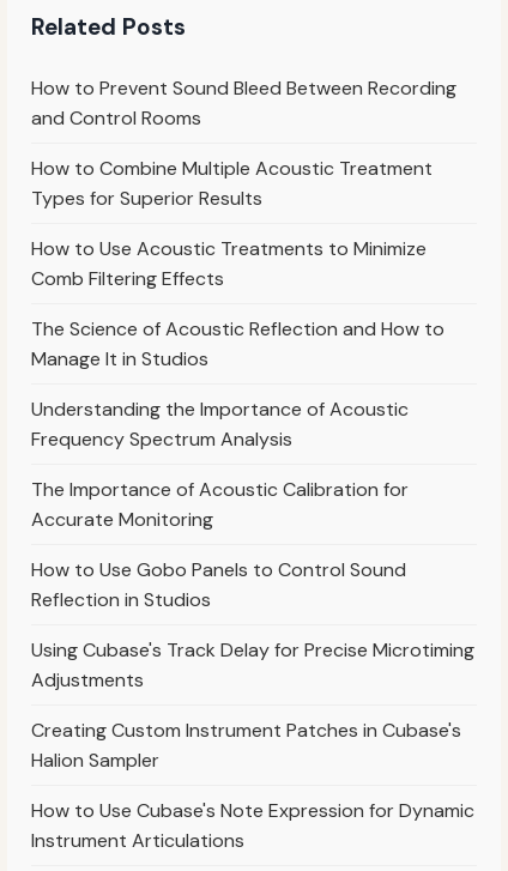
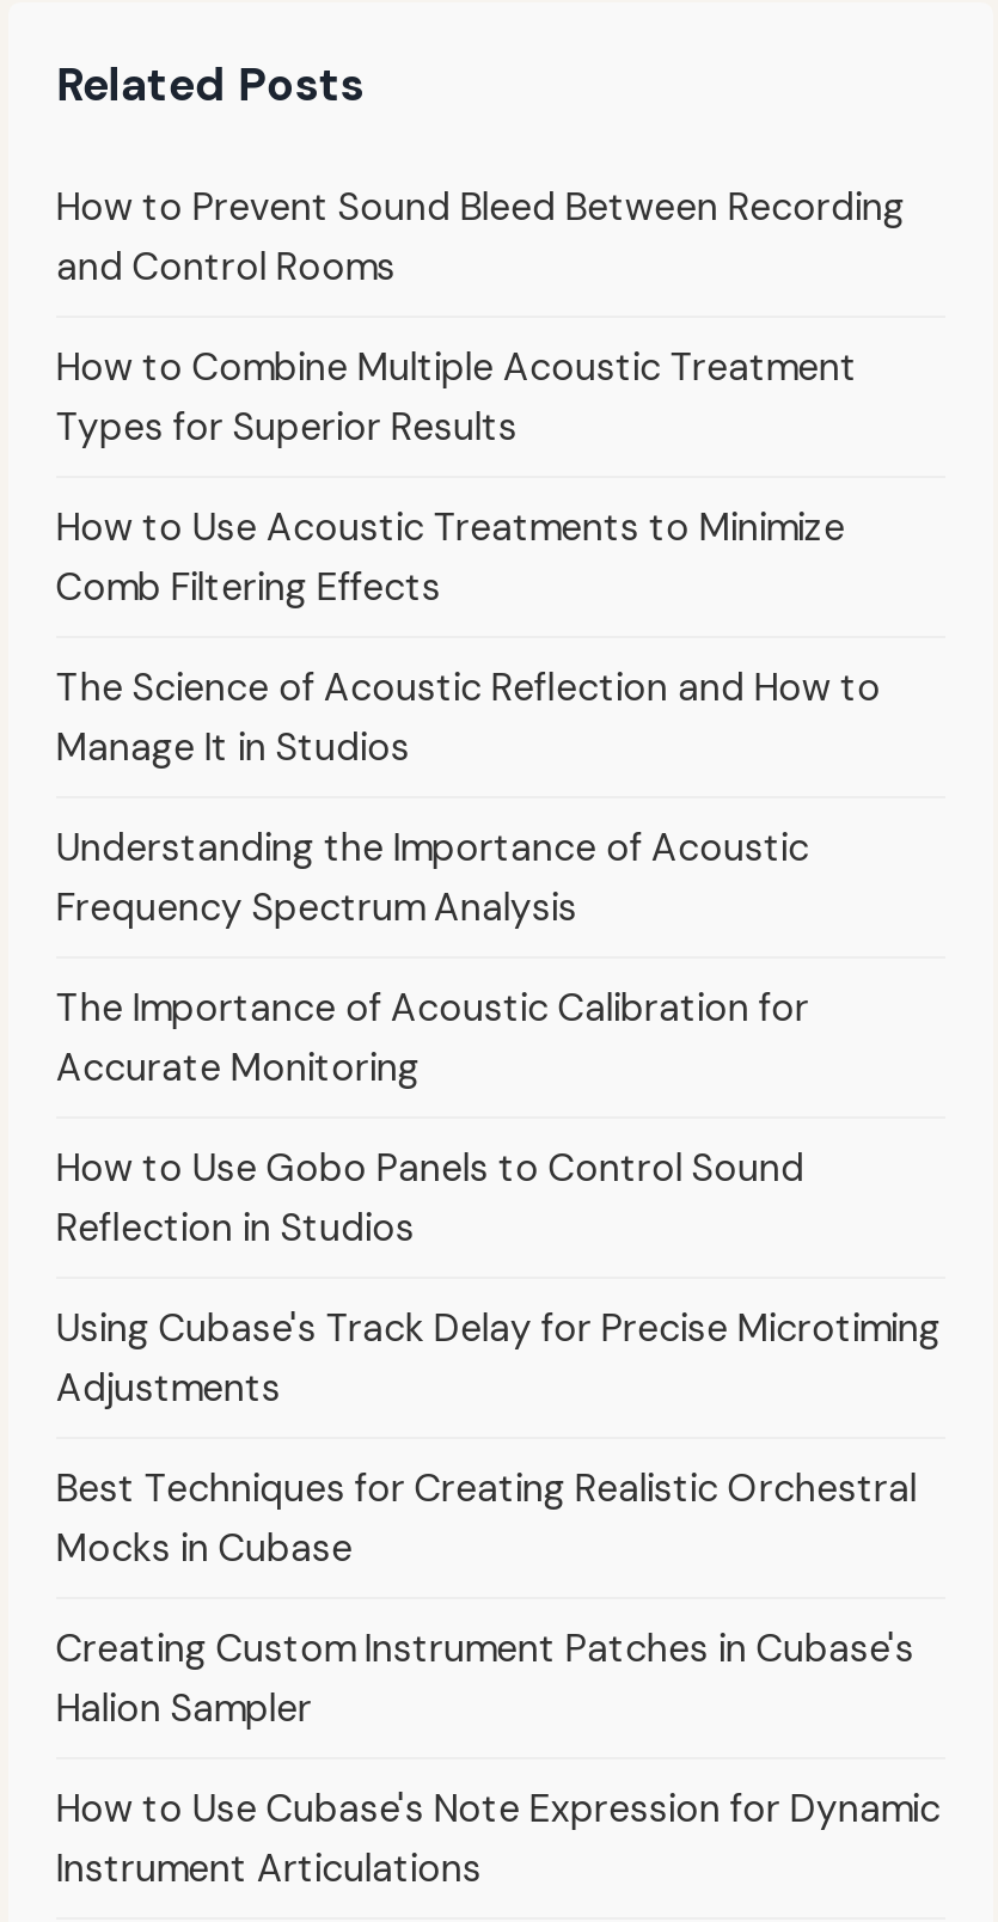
none -> [56,1464,916,1574] Best Techniques for Creating Realistic Orchestral | Mocks in Cubase

